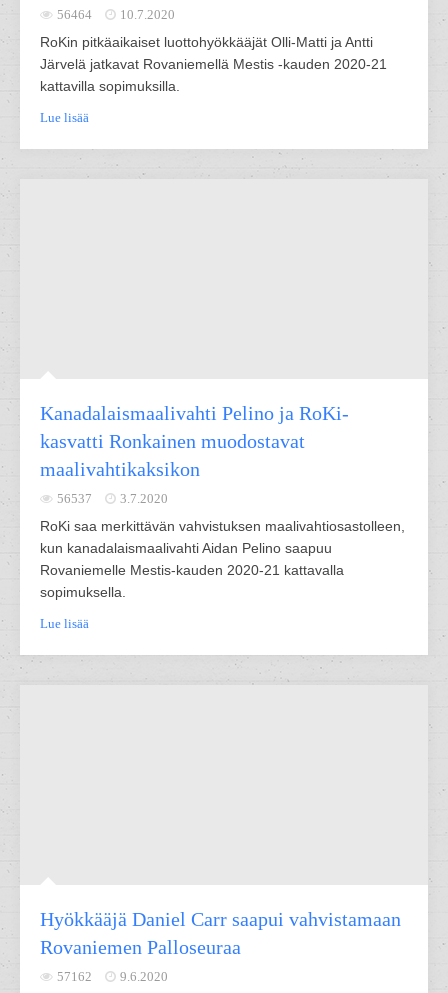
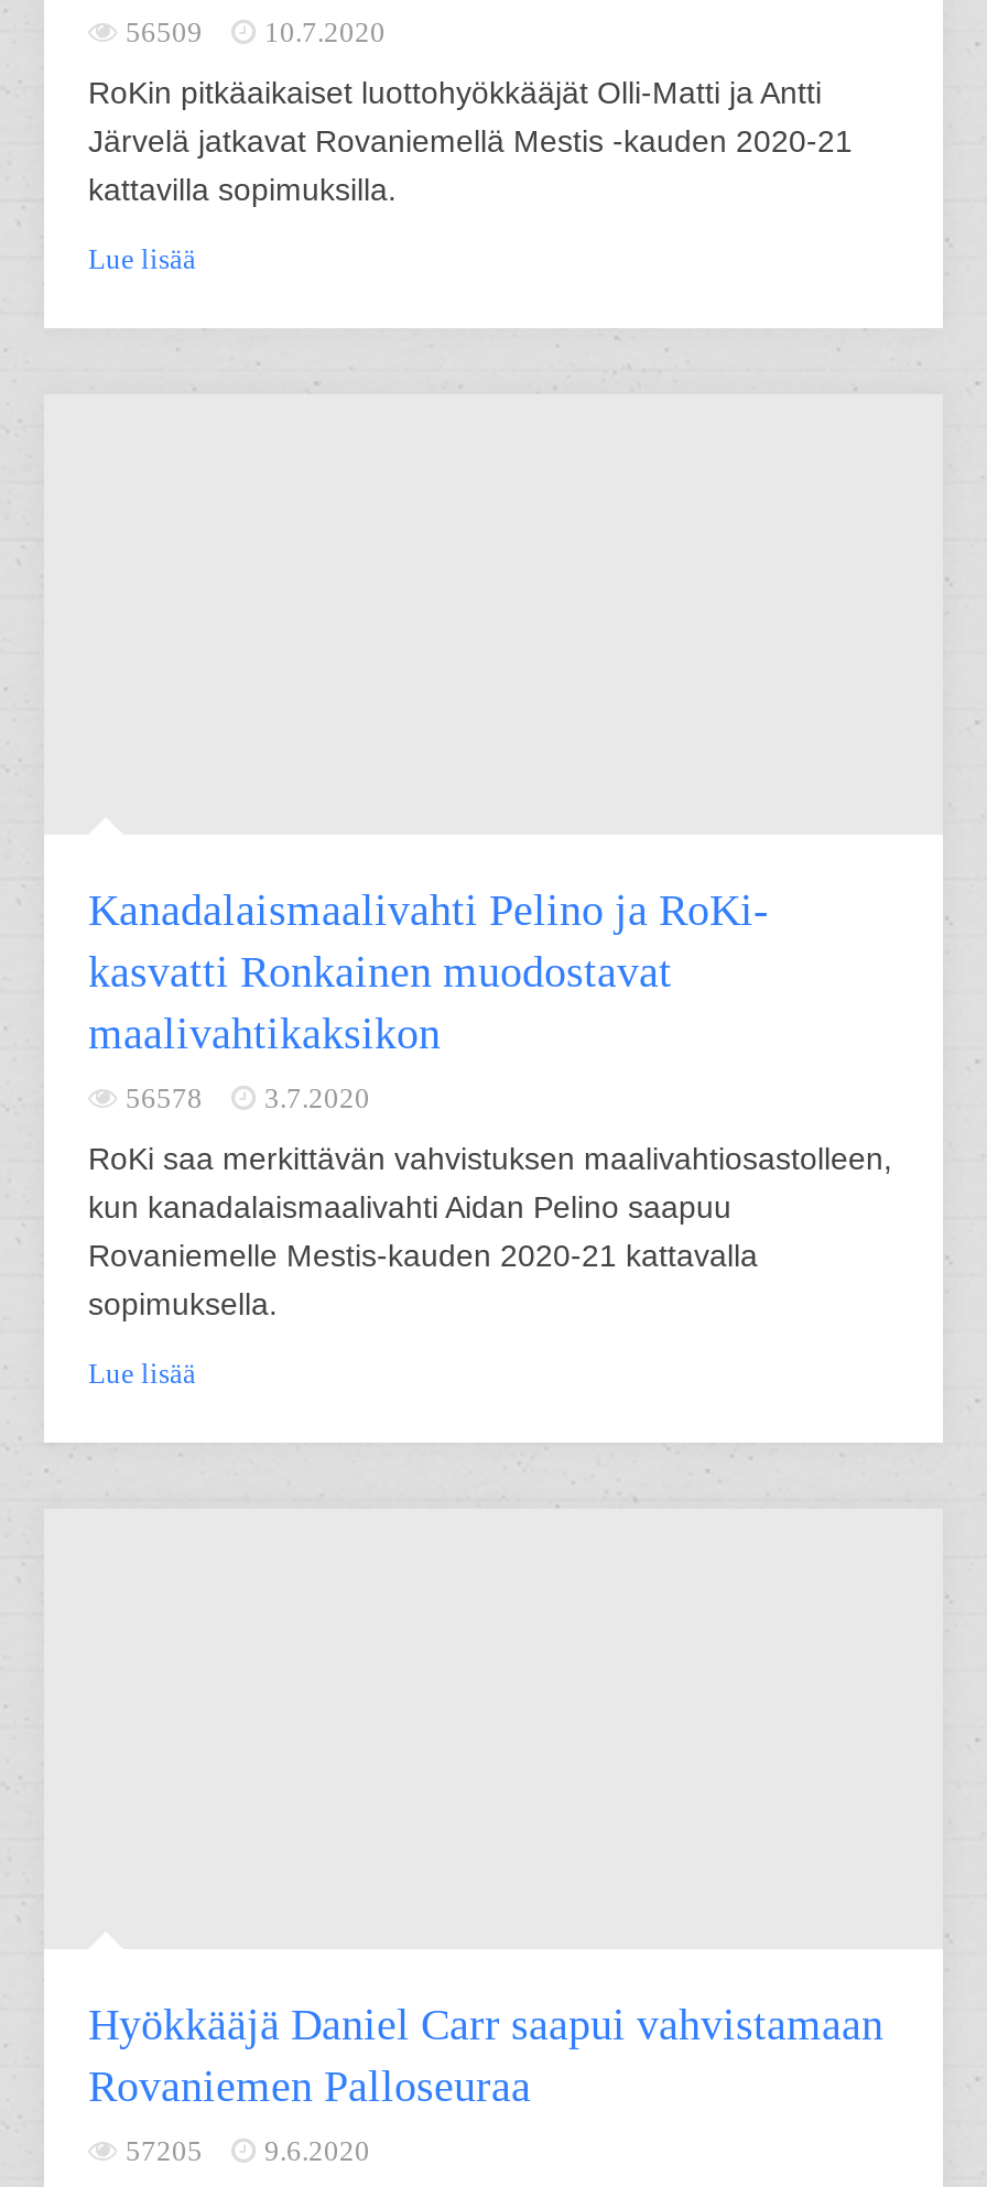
[57,7,175,22] 56464 10.7.2020 -> [126,15,386,48] 56509 10.7.2020
[57,491,168,506] 56537 3.7.2020 -> [126,1081,370,1114] 56578 3.7.2020
[57,969,168,984] 57162 9.6.2020 -> [126,2134,370,2167] 57205 9.6.2020

